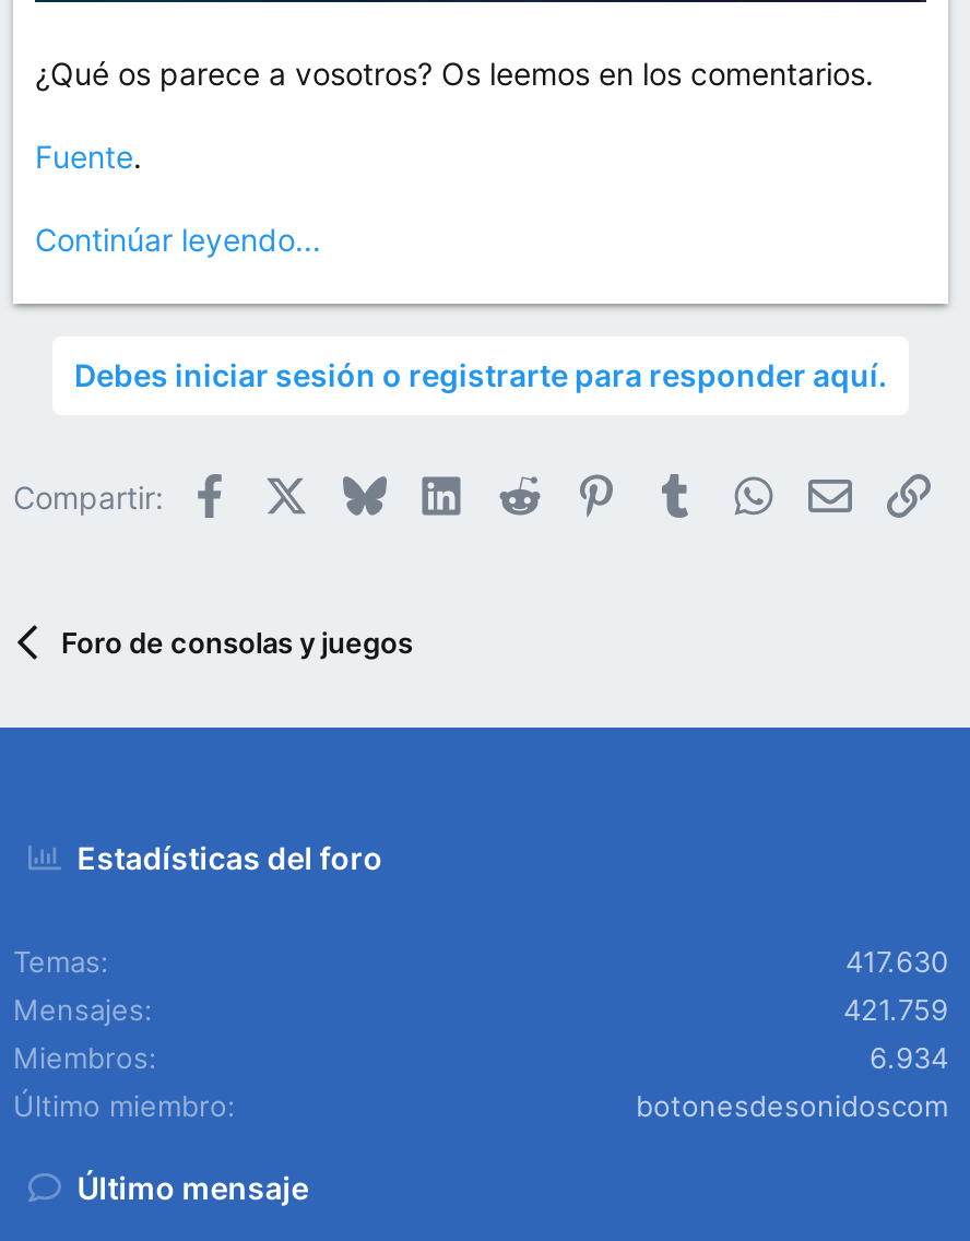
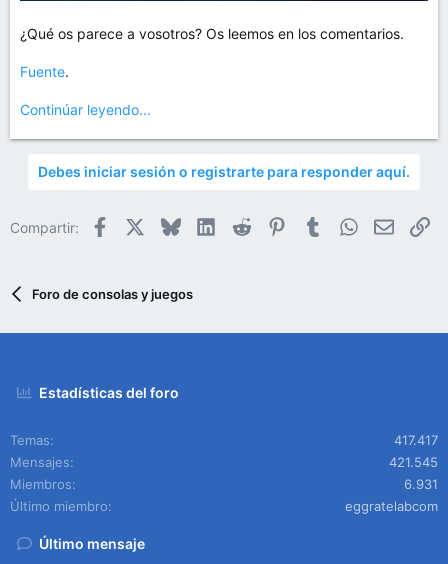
[845,944,948,979] 417.630 -> [394,432,438,448] 417.417
[843,992,948,1027] 421.759 -> [389,454,438,470] 421.545
[870,1040,948,1075] 6.934 -> [404,476,438,492] 6.931
[636,1088,948,1123] botonesdesonidoscom -> [345,498,438,514] eggratelabcom

